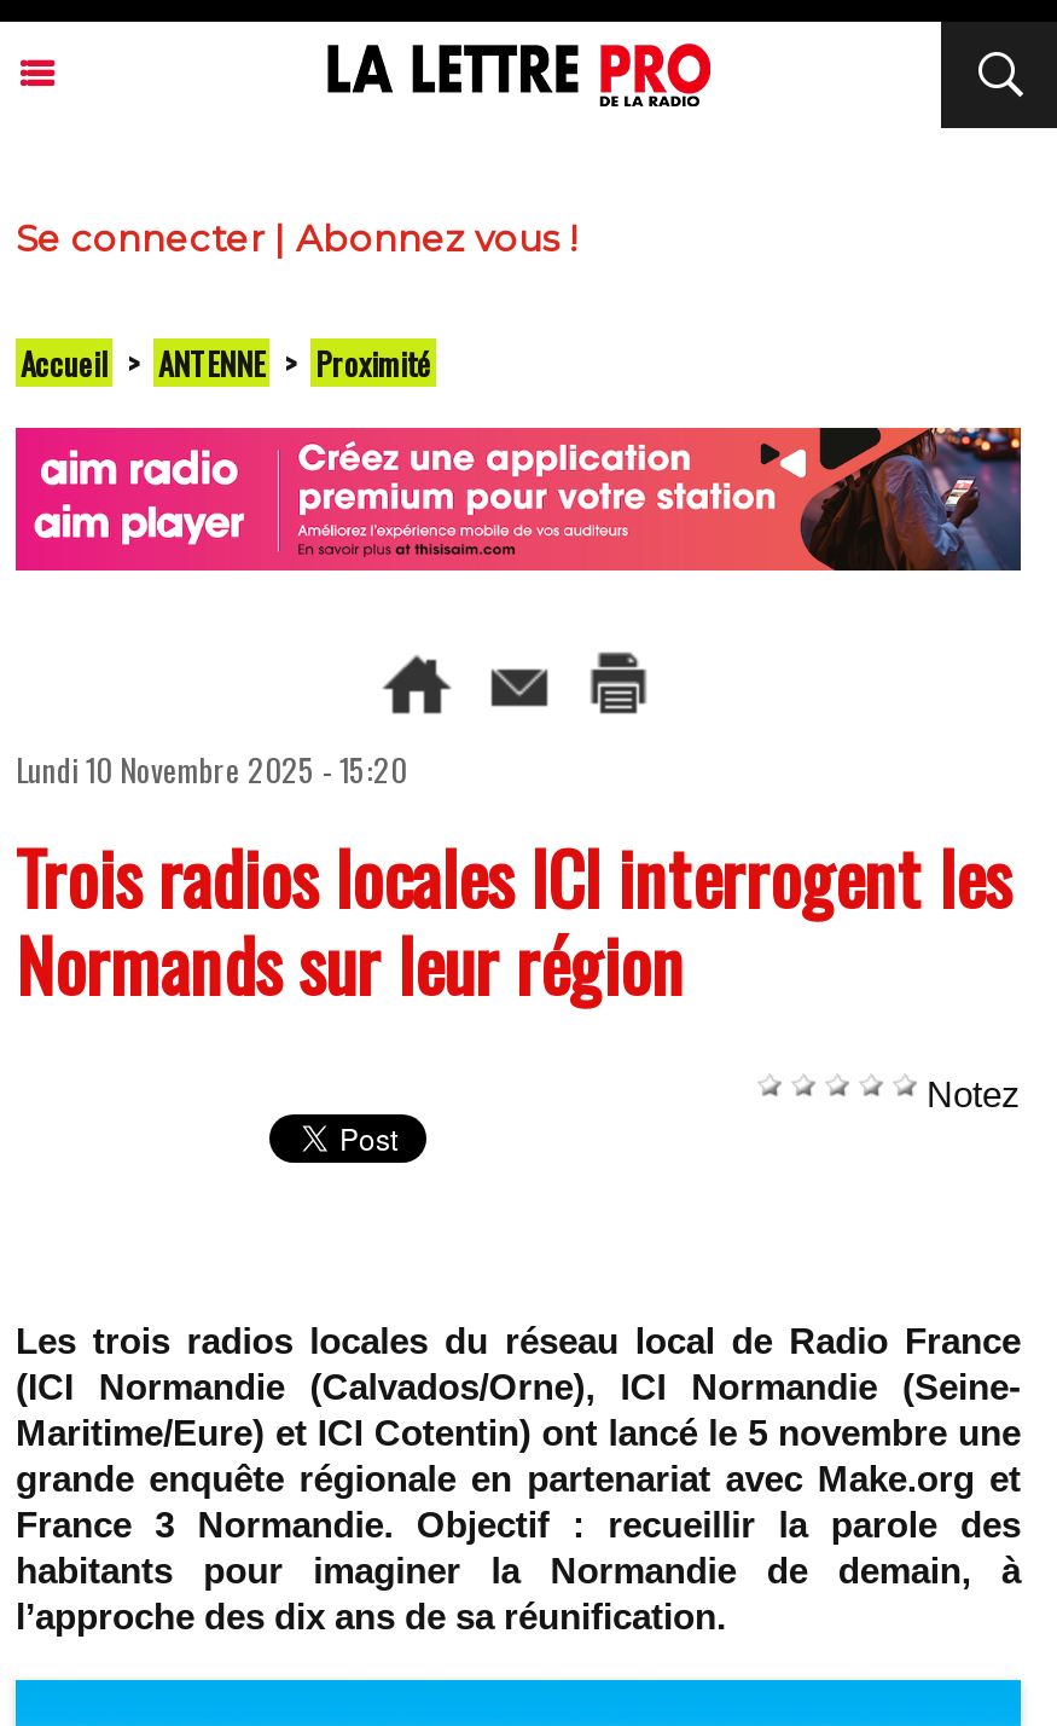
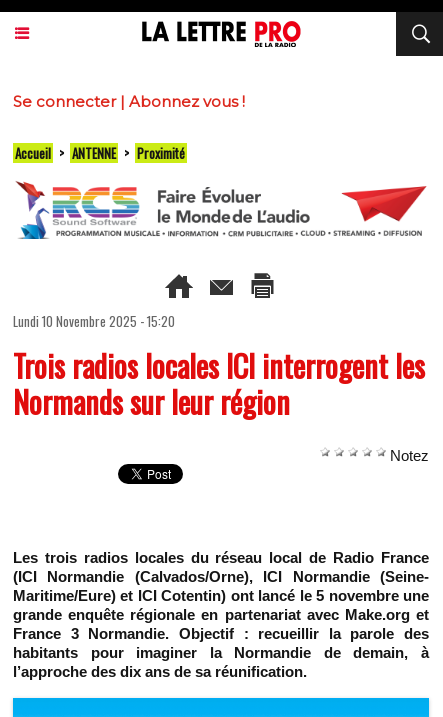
[13,425,1023,573] [image] -> [13,180,429,240] [image]

